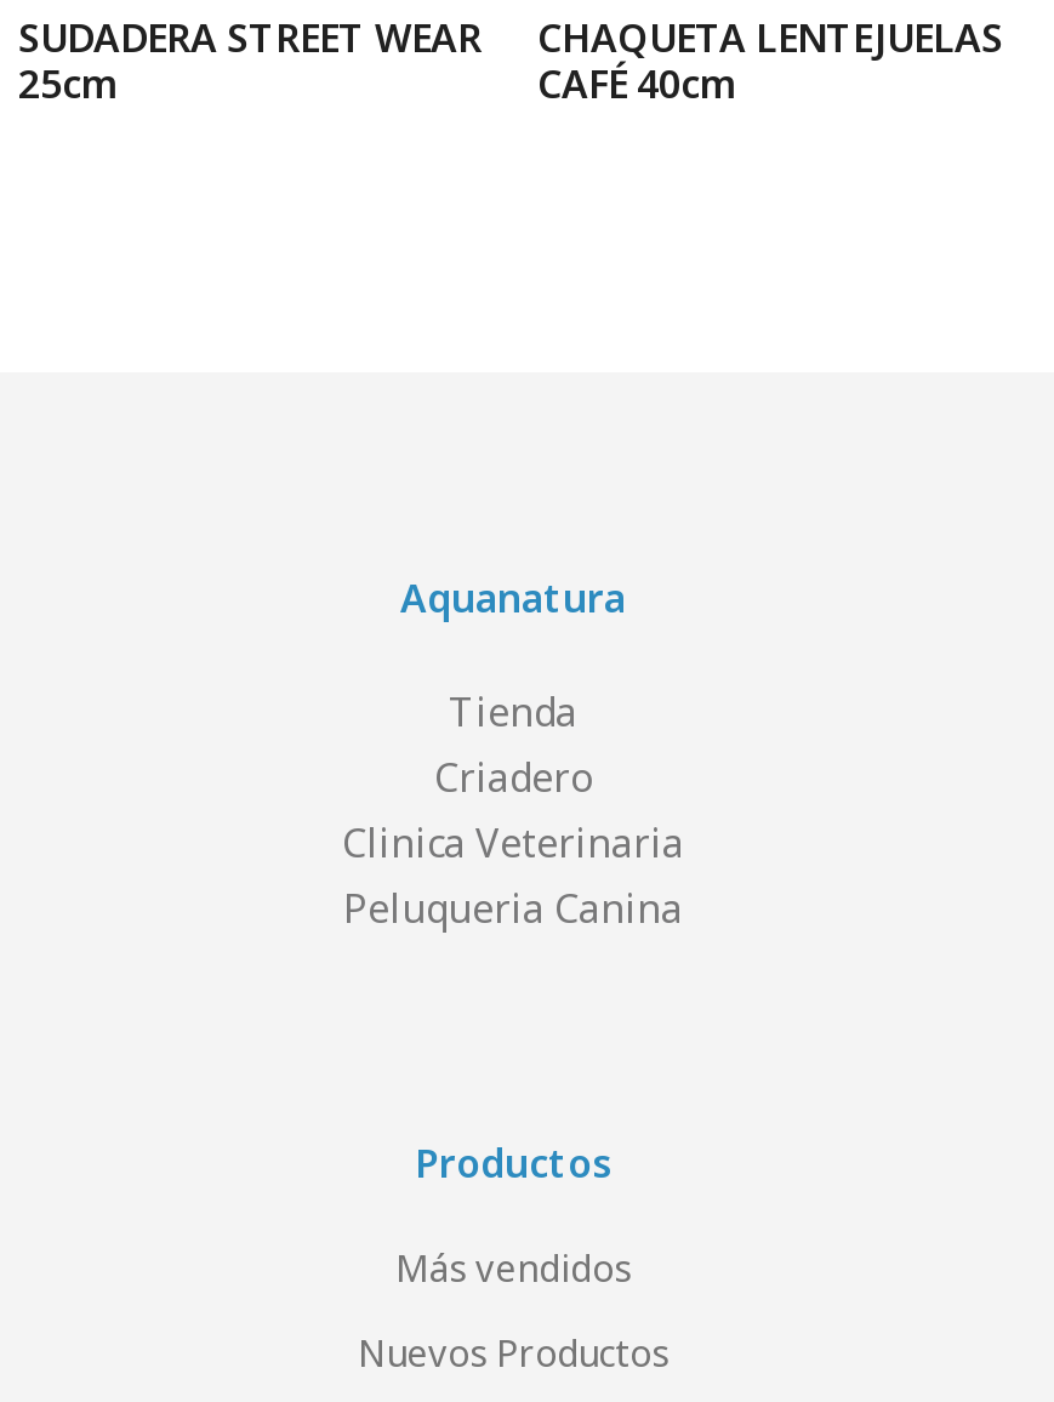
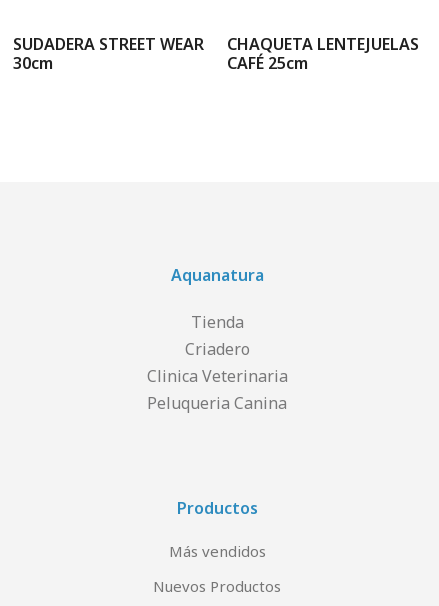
[18,58,115,111] 25cm -> [13,52,53,74] 30cm
[537,58,734,111] CAFÉ 40cm -> [227,52,308,74] CAFÉ 25cm

